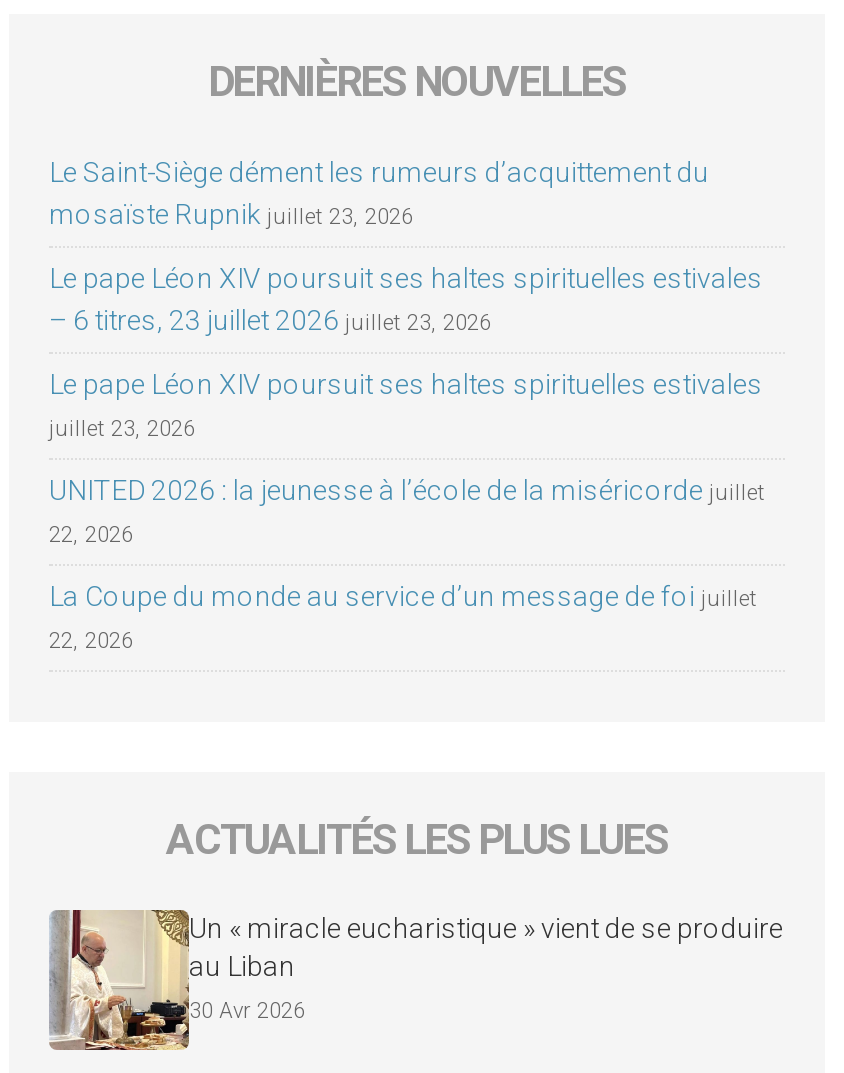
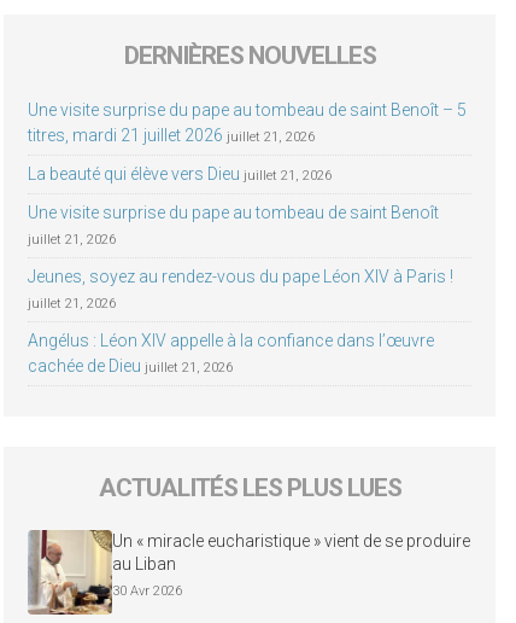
[49,156,765,654] Le Saint-Siège dément les rumeurs d’acquittement du | mosaïste Rupnik juillet 23, 2026 | Le pape Léon XIV poursuit ses haltes spirituelles estivales | – 6 titres, 23 juillet 2026 juillet 23, 2026 | Le pape Léon XIV poursuit ses haltes spirituelles estivales | juillet 23, 2026 | UNITED 2026 : la jeunesse à l’école de la miséricorde juillet | 22, 2026 | La Coupe du monde au service d’un message de foi juillet | 22, 2026 -> [28,101,467,376] Une visite surprise du pape au tombeau de saint Benoît – 5 | titres, mardi 21 juillet 2026 juillet 21, 2026 | La beauté qui élève vers Dieu juillet 21, 2026 | Une visite surprise du pape au tombeau de saint Benoît | juillet 21, 2026 | Jeunes, soyez au rendez-vous du pape Léon XIV à Paris ! | juillet 21, 2026 | Angélus : Léon XIV appelle à la confiance dans l’œuvre | cachée de Dieu juillet 21, 2026

